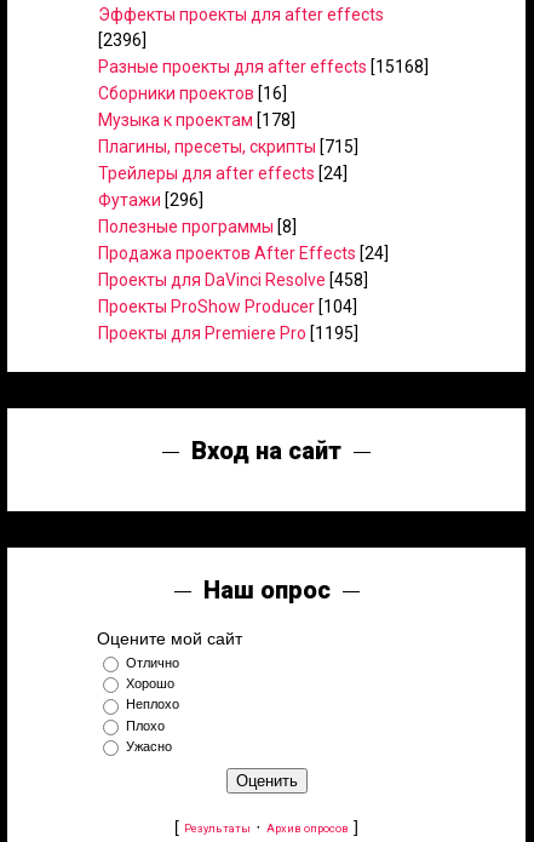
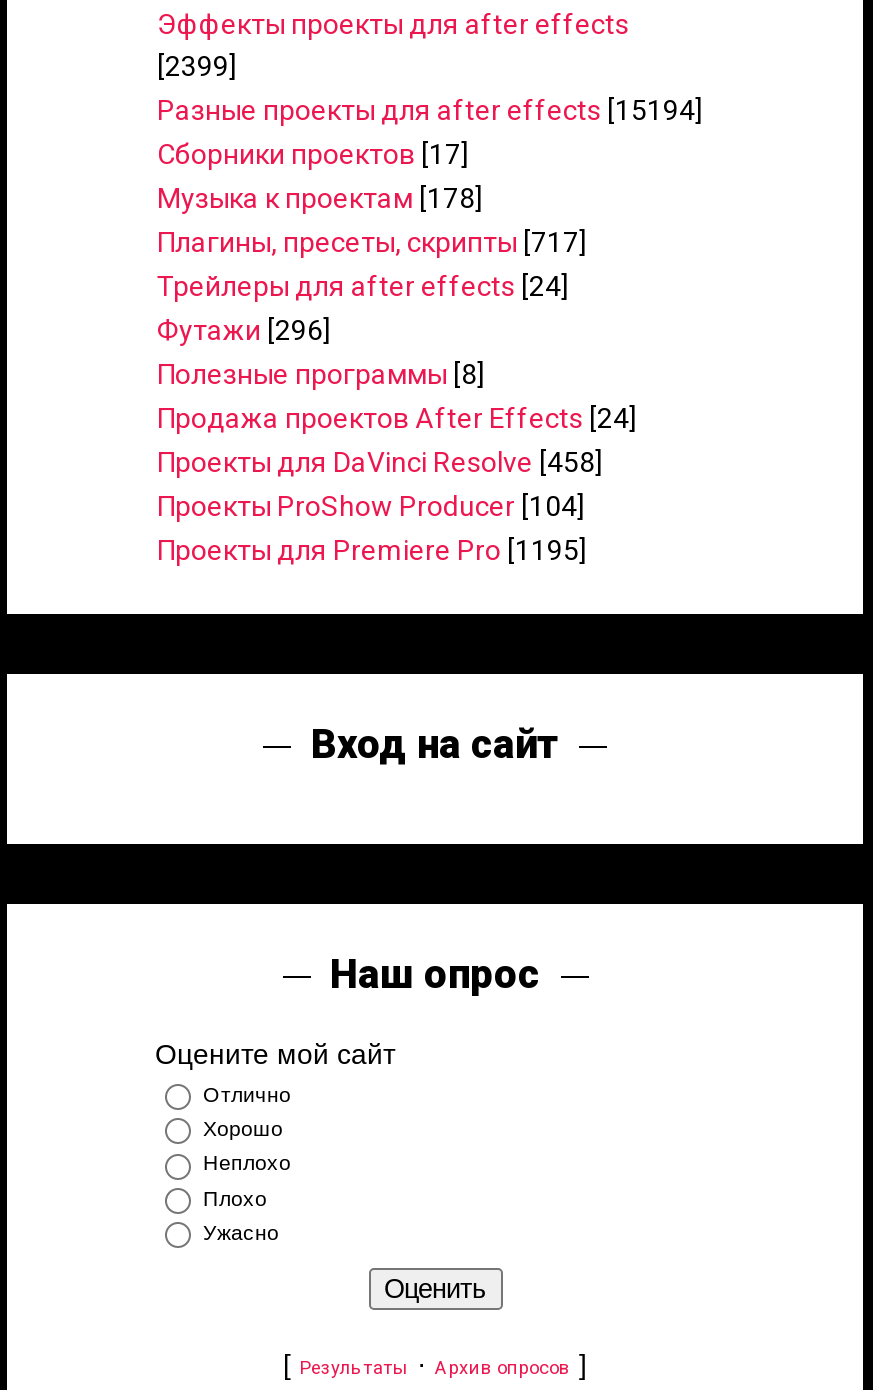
[98,30,147,50] [2396] -> [157,50,237,82] [2399]
[98,57,429,76] Разные проекты для after effects [15168] -> [157,94,703,126] Разные проекты для after effects [15194]
[98,84,287,103] Сборники проектов [16] -> [157,138,469,170] Сборники проектов [17]
[98,137,358,156] Плагины, пресеты, скрипты [715] -> [157,226,587,258] Плагины, пресеты, скрипты [717]

